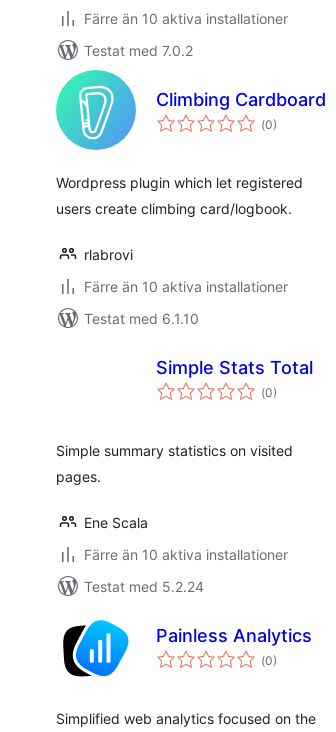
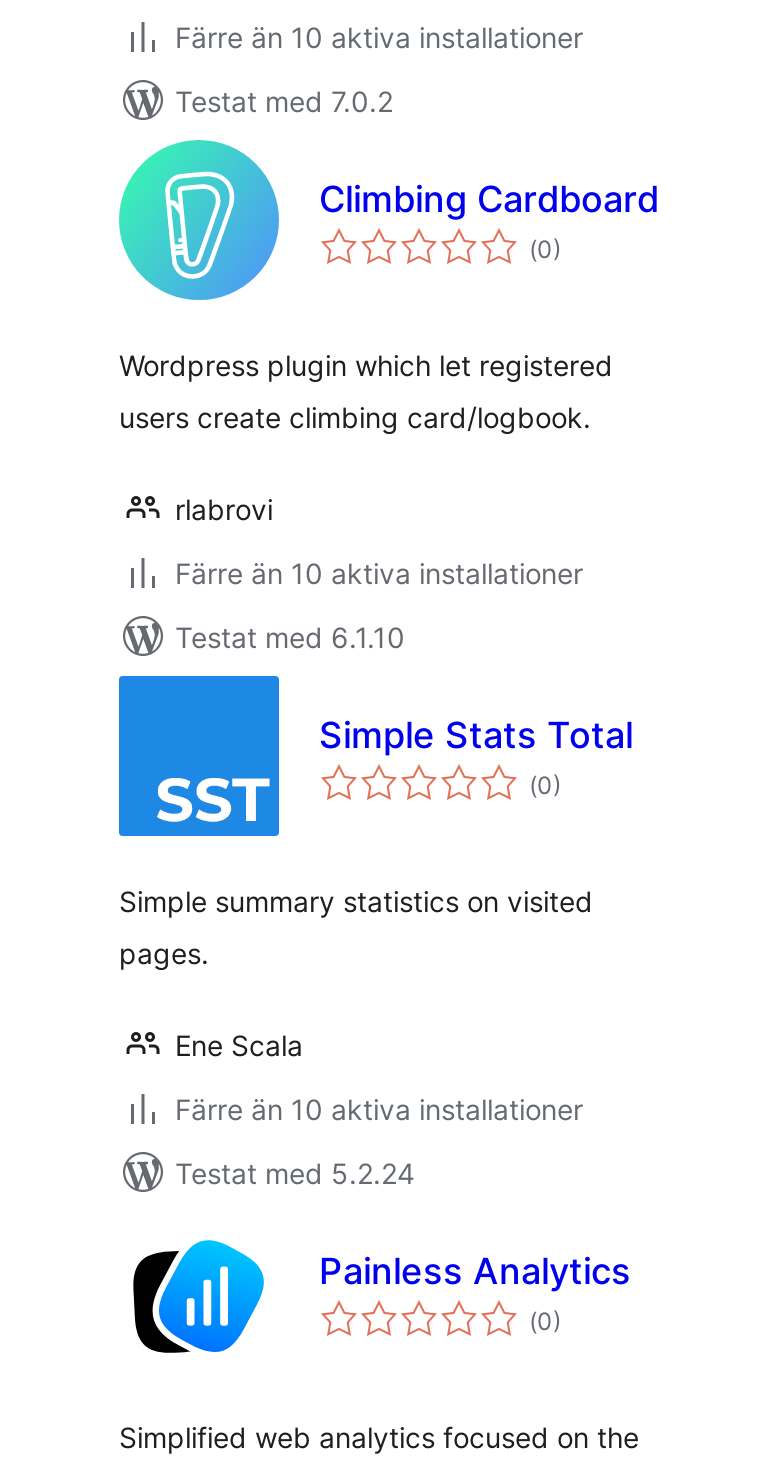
none -> [117,674,281,838] [image]

